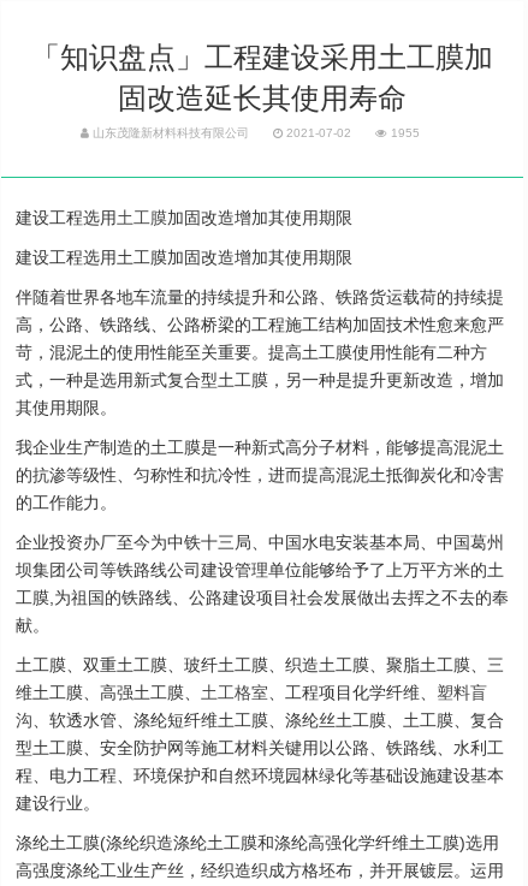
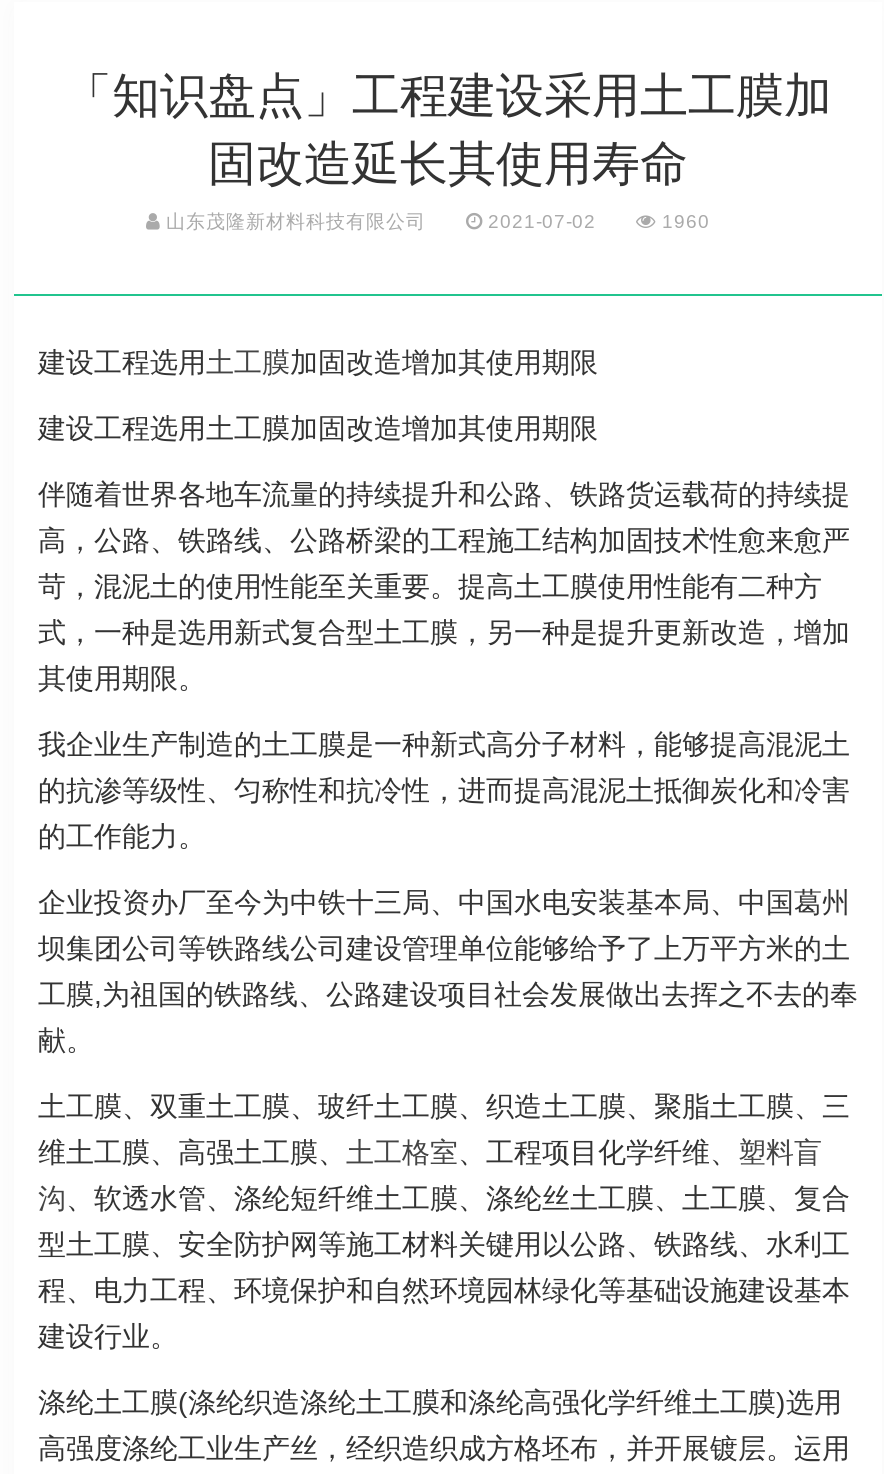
[387,127,420,140] 1955 -> [656,211,710,233] 1960

